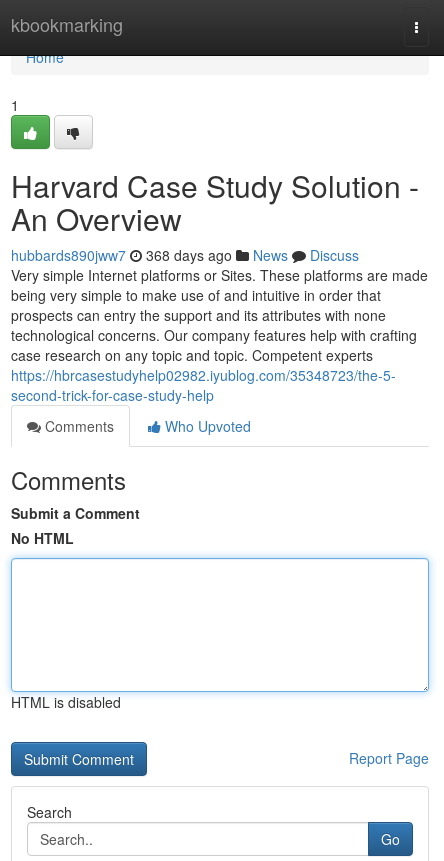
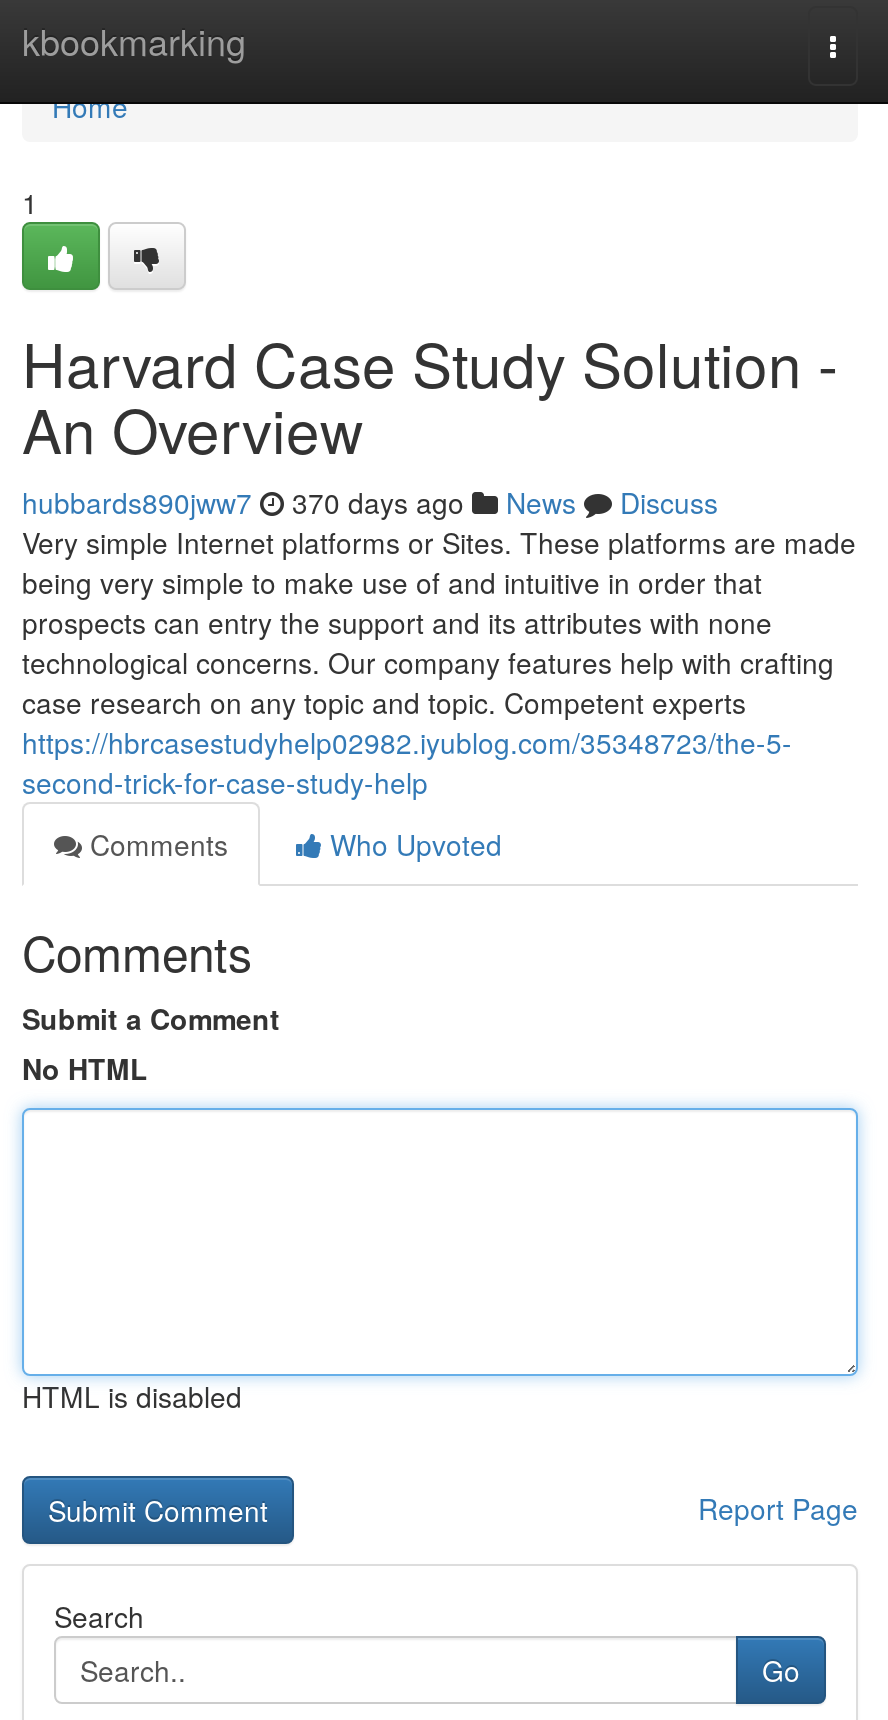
[11,245,359,265] hubbards890jww7 368 days ago News Discuss -> [22,482,718,522] hubbards890jww7 370 days ago News Discuss

